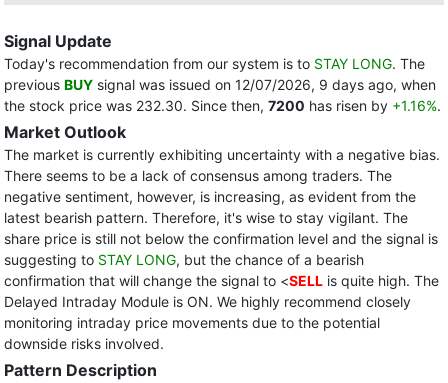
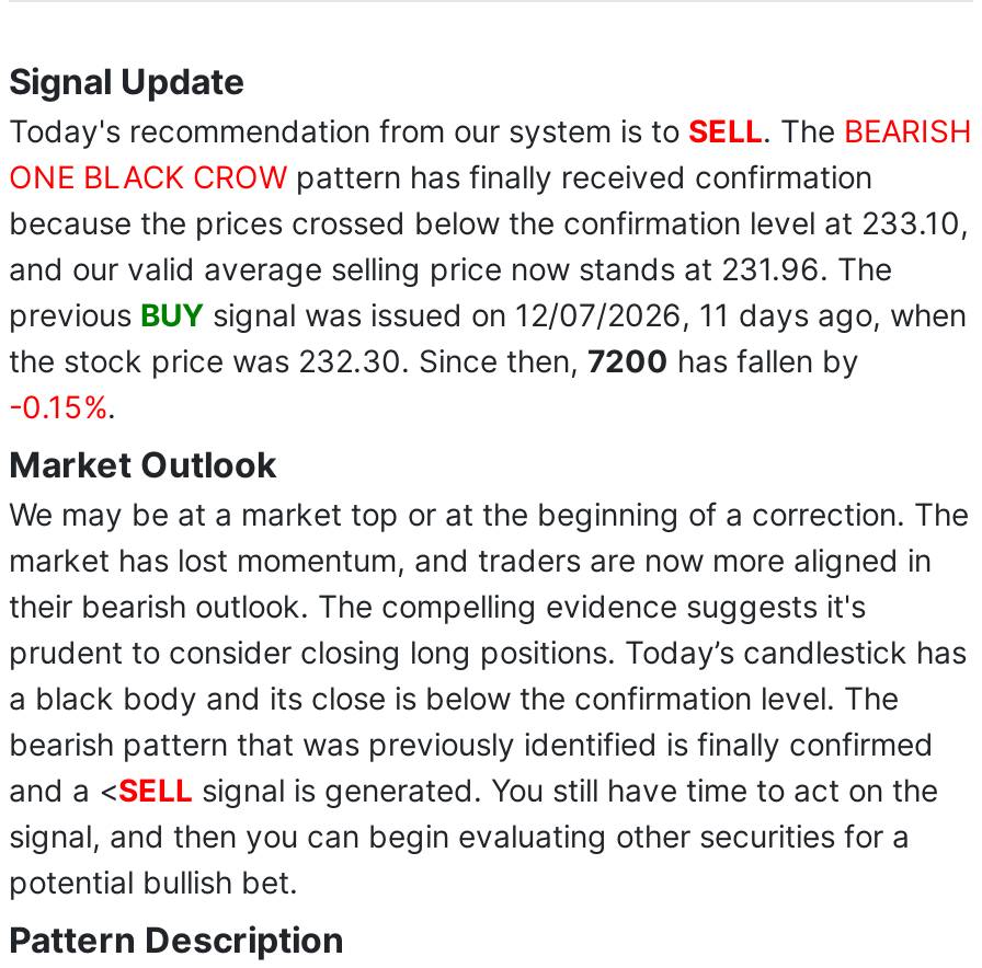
[4,55,441,114] Today's recommendation from our system is to STAY LONG. The | previous BUY signal was issued on 12/07/2026, 9 days ago, when | the stock price was 232.30. Since then, 7200 has risen by +1.16%. -> [9,112,971,425] Today's recommendation from our system is to SELL. The BEARISH | ONE BLACK CROW pattern has finally received confirmation | because the prices crossed below the confirmation level at 233.10, | and our valid average selling price now stands at 231.96. The | previous BUY signal was issued on 12/07/2026, 11 days ago, when | the stock price was 232.30. Since then, 7200 has fallen by | -0.15%.
moved [4,122,126,142] -> [9,442,276,486]: Market Outlook
[4,146,440,352] The market is currently exhibiting uncertainty with a negative bias. | There seems to be a lack of consensus among traders. The | negative sentiment, however, is increasing, as evident from the | latest bearish pattern. Therefore, it's wise to stay vigilant. The | share price is still not below the confirmation level and the signal is | suggesting to STAY LONG, but the chance of a bearish | confirmation that will change the signal to <SELL is quite high. The | Delayed Intraday Module is ON. We highly recommend closely | monitoring intraday price movements due to the potential | downside risks involved. -> [9,495,969,900] We may be at a market top or at the beginning of a correction. The | market has lost momentum, and traders are now more aligned in | their bearish outlook. The compelling evidence suggests it's | prudent to consider closing long positions. Today’s candlestick has | a black body and its close is below the confirmation level. The | bearish pattern that was previously identified is finally confirmed | and a <SELL signal is generated. You still have time to act on the | signal, and then you can begin evaluating other securities for a | potential bullish bet.

